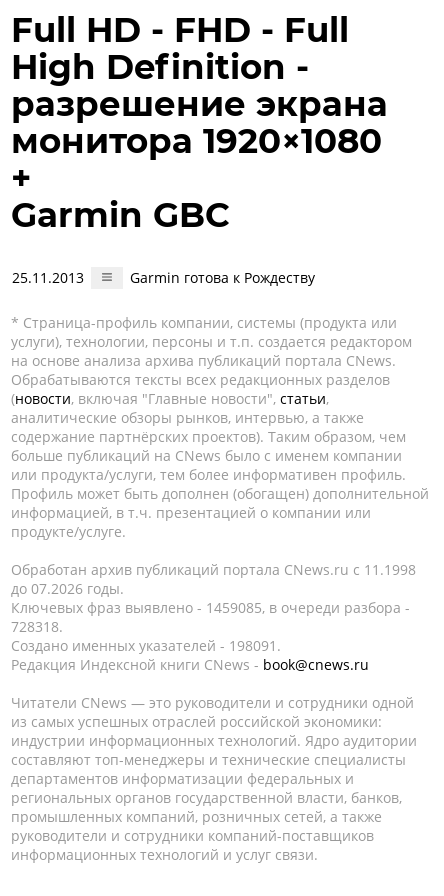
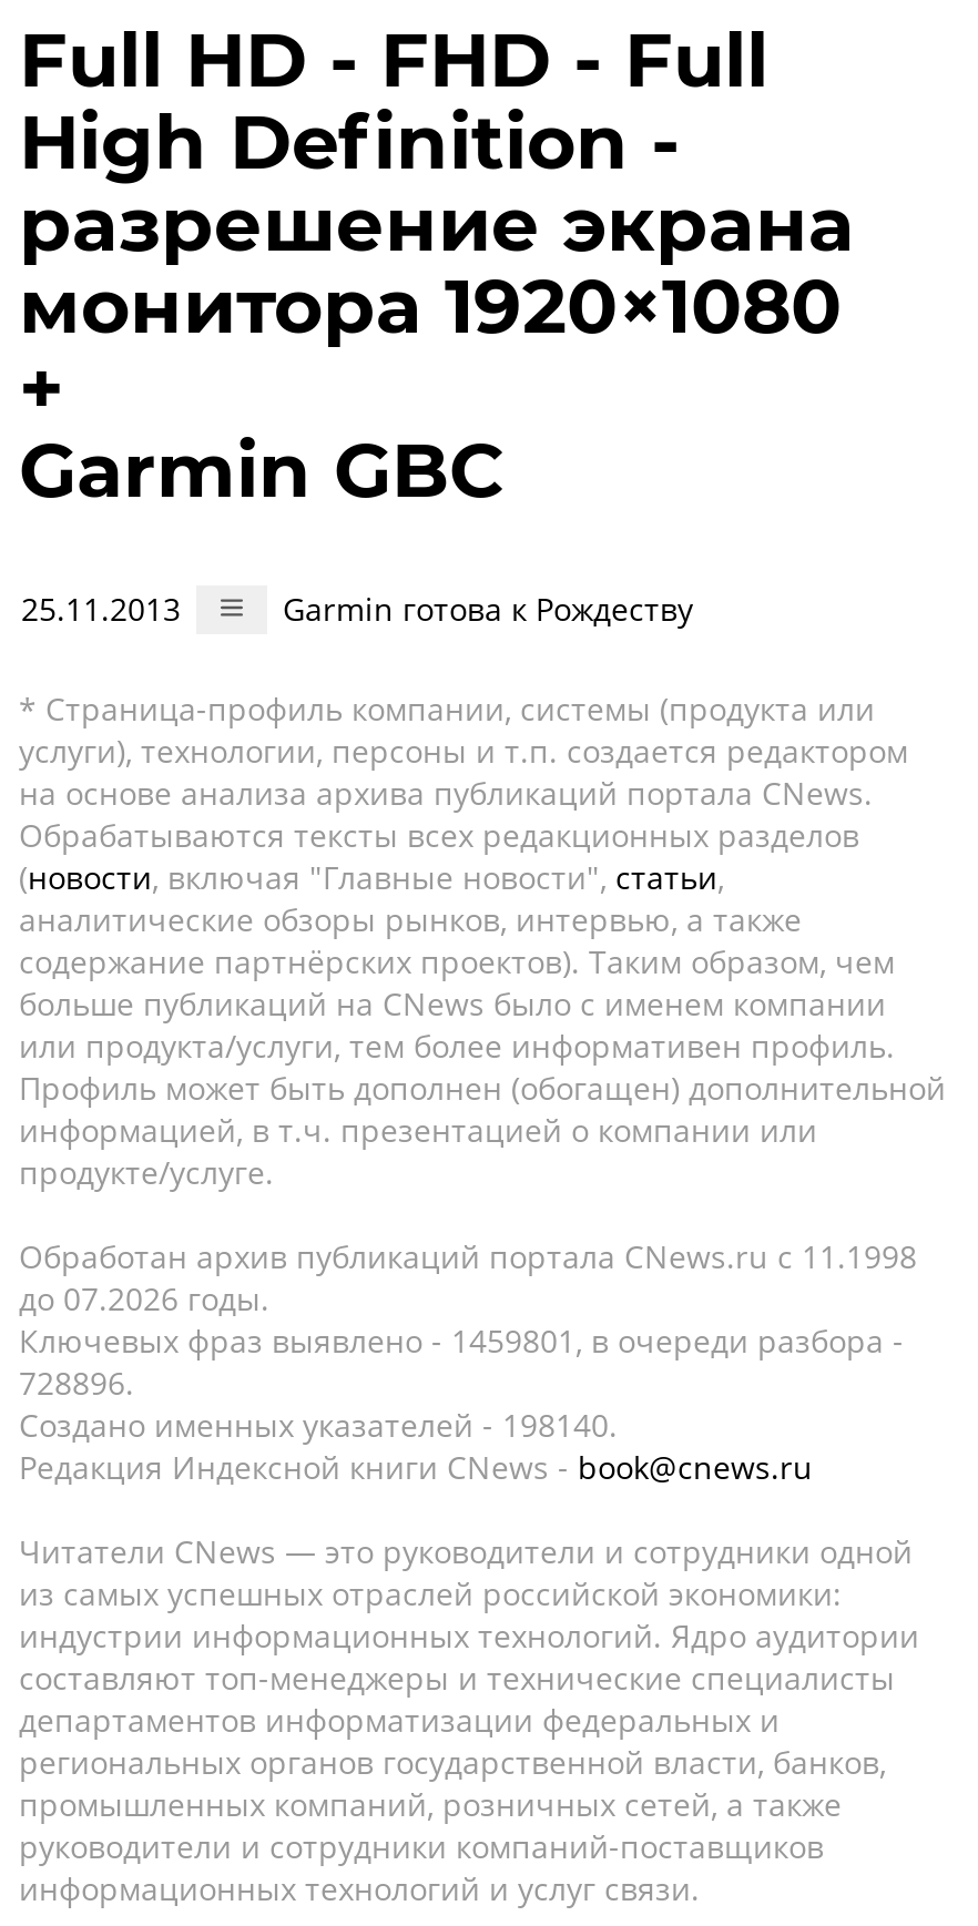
[11,598,410,617] Ключевых фраз выявлено - 1459085, в очереди разбора - -> [19,1319,904,1362] Ключевых фраз выявлено - 1459801, в очереди разбора -
[11,617,63,636] 728318. -> [19,1362,134,1404] 728896.
[11,636,281,655] Создано именных указателей - 198091. -> [19,1404,618,1446] Создано именных указателей - 198140.

